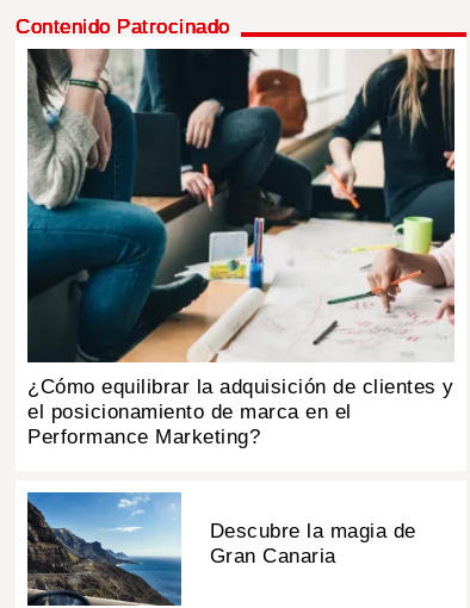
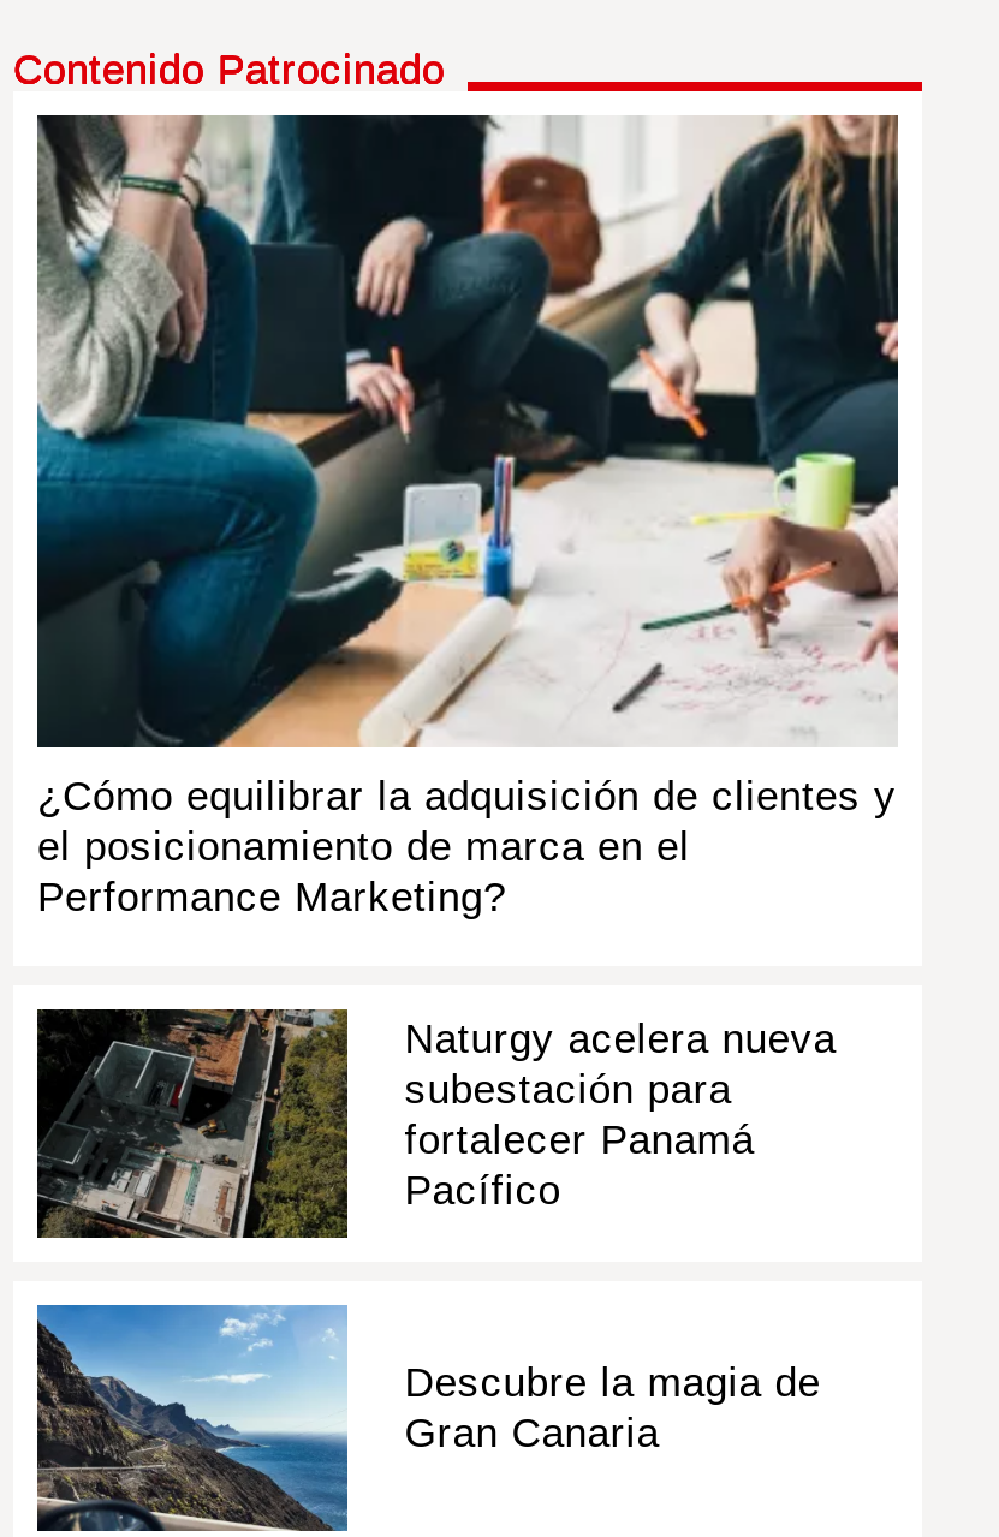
none -> [37,1007,836,1240] [image] | Naturgy acelera nueva | subestación para | fortalecer Panamá | Pacífico

